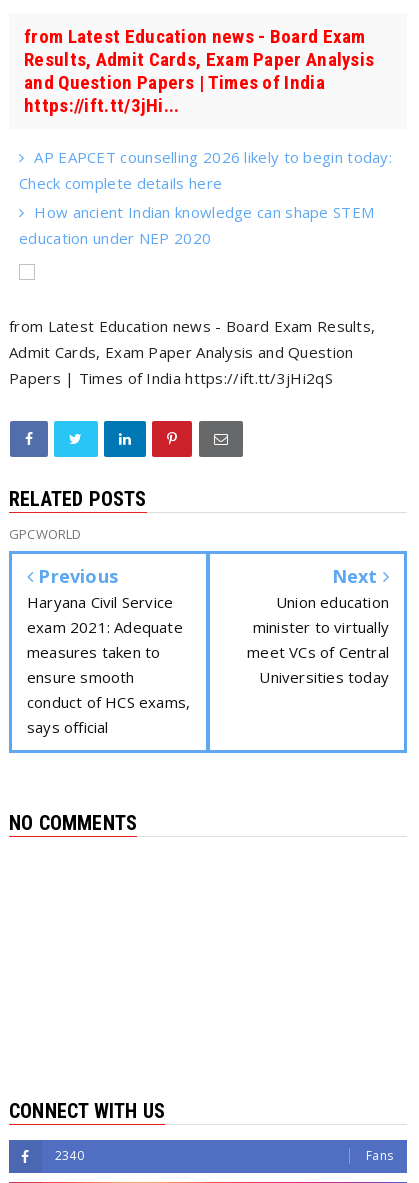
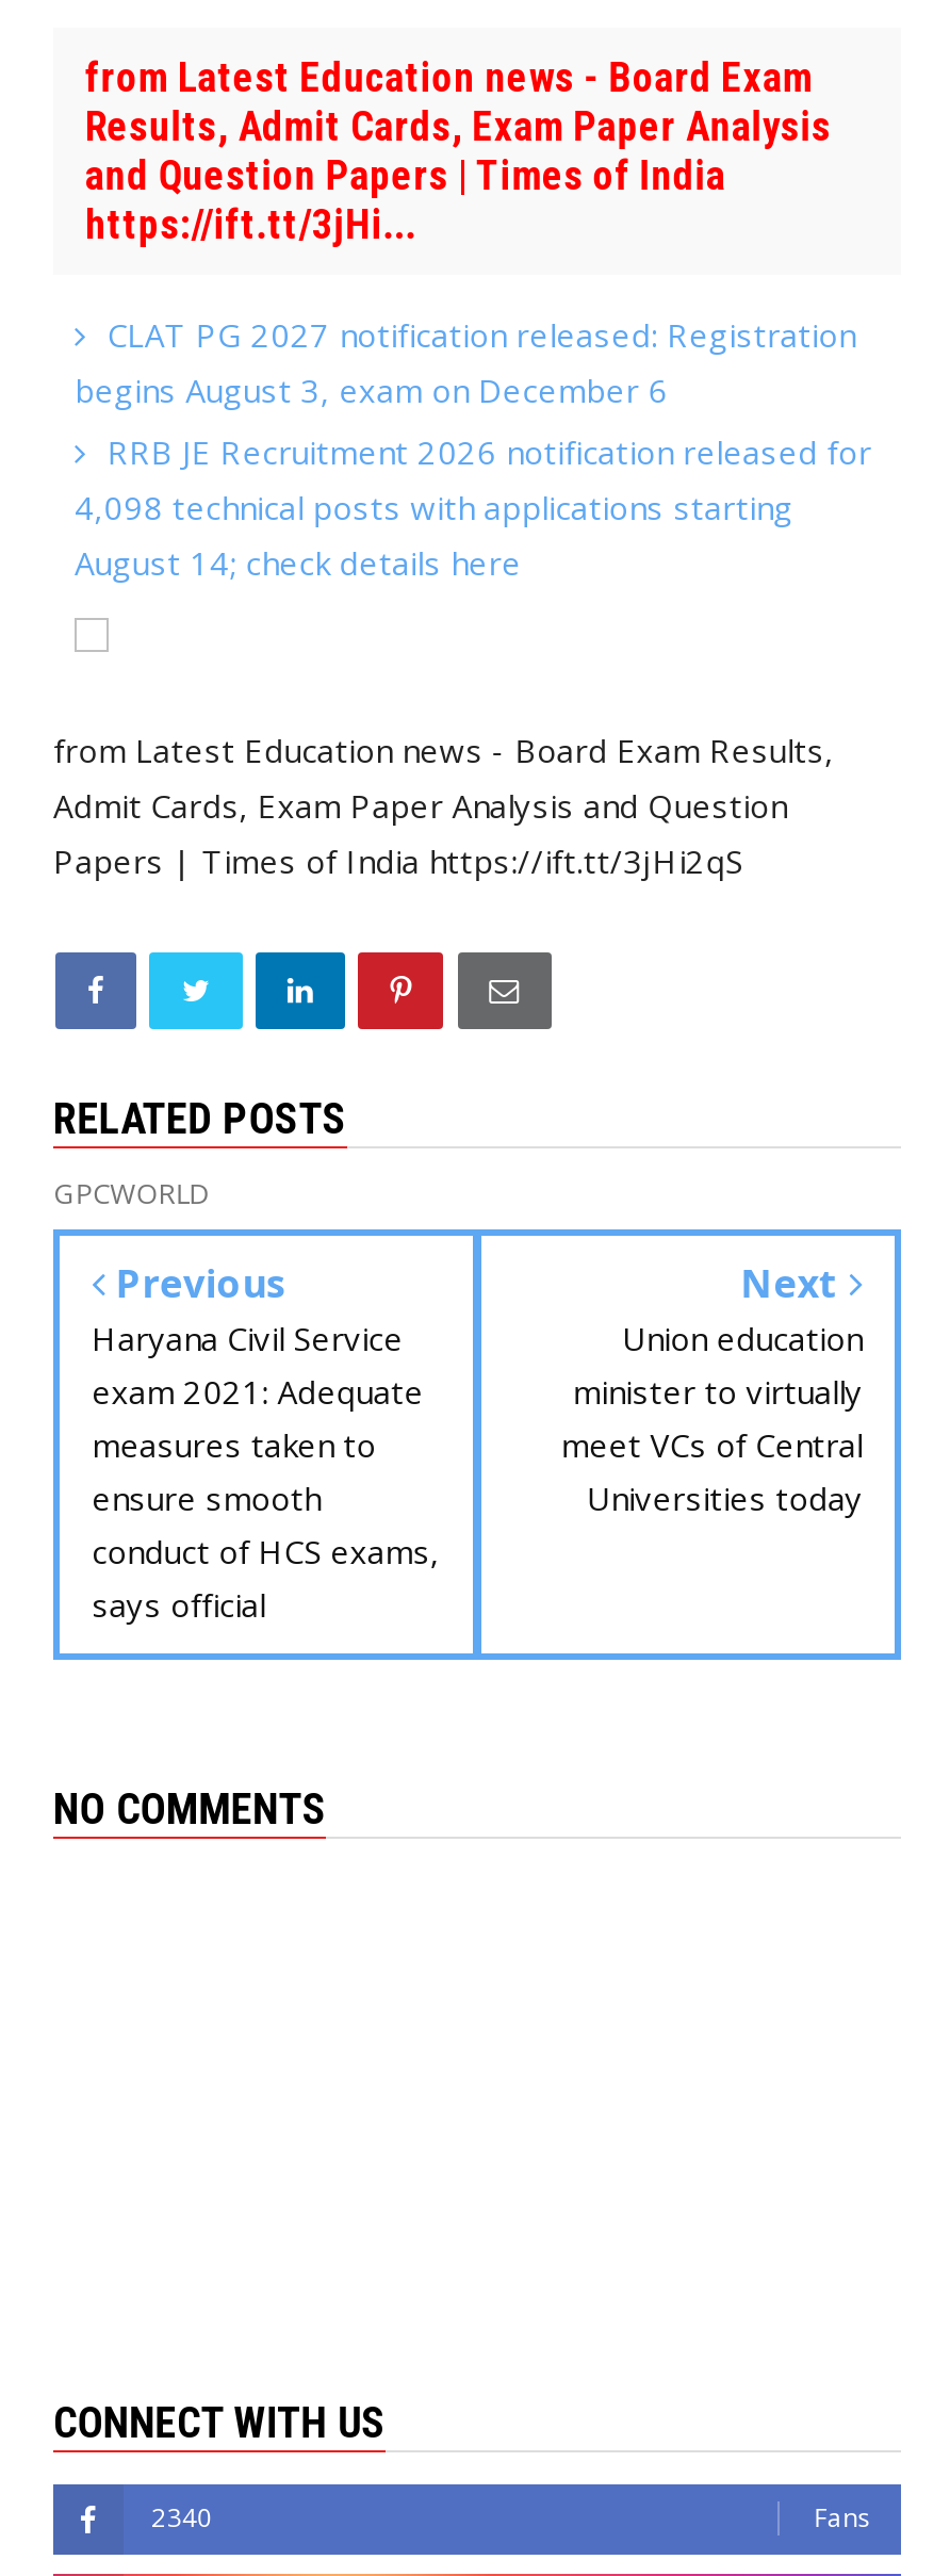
[19,147,392,248] AP EAPCET counselling 2026 likely to begin today: | Check complete details here | How ancient Indian knowledge can shape STEM | education under NEP 2020 -> [75,313,871,583] CLAT PG 2027 notification released: Registration | begins August 3, exam on December 6 | RRB JE Recruitment 2026 notification released for | 4,098 technical posts with applications starting | August 14; check details here

